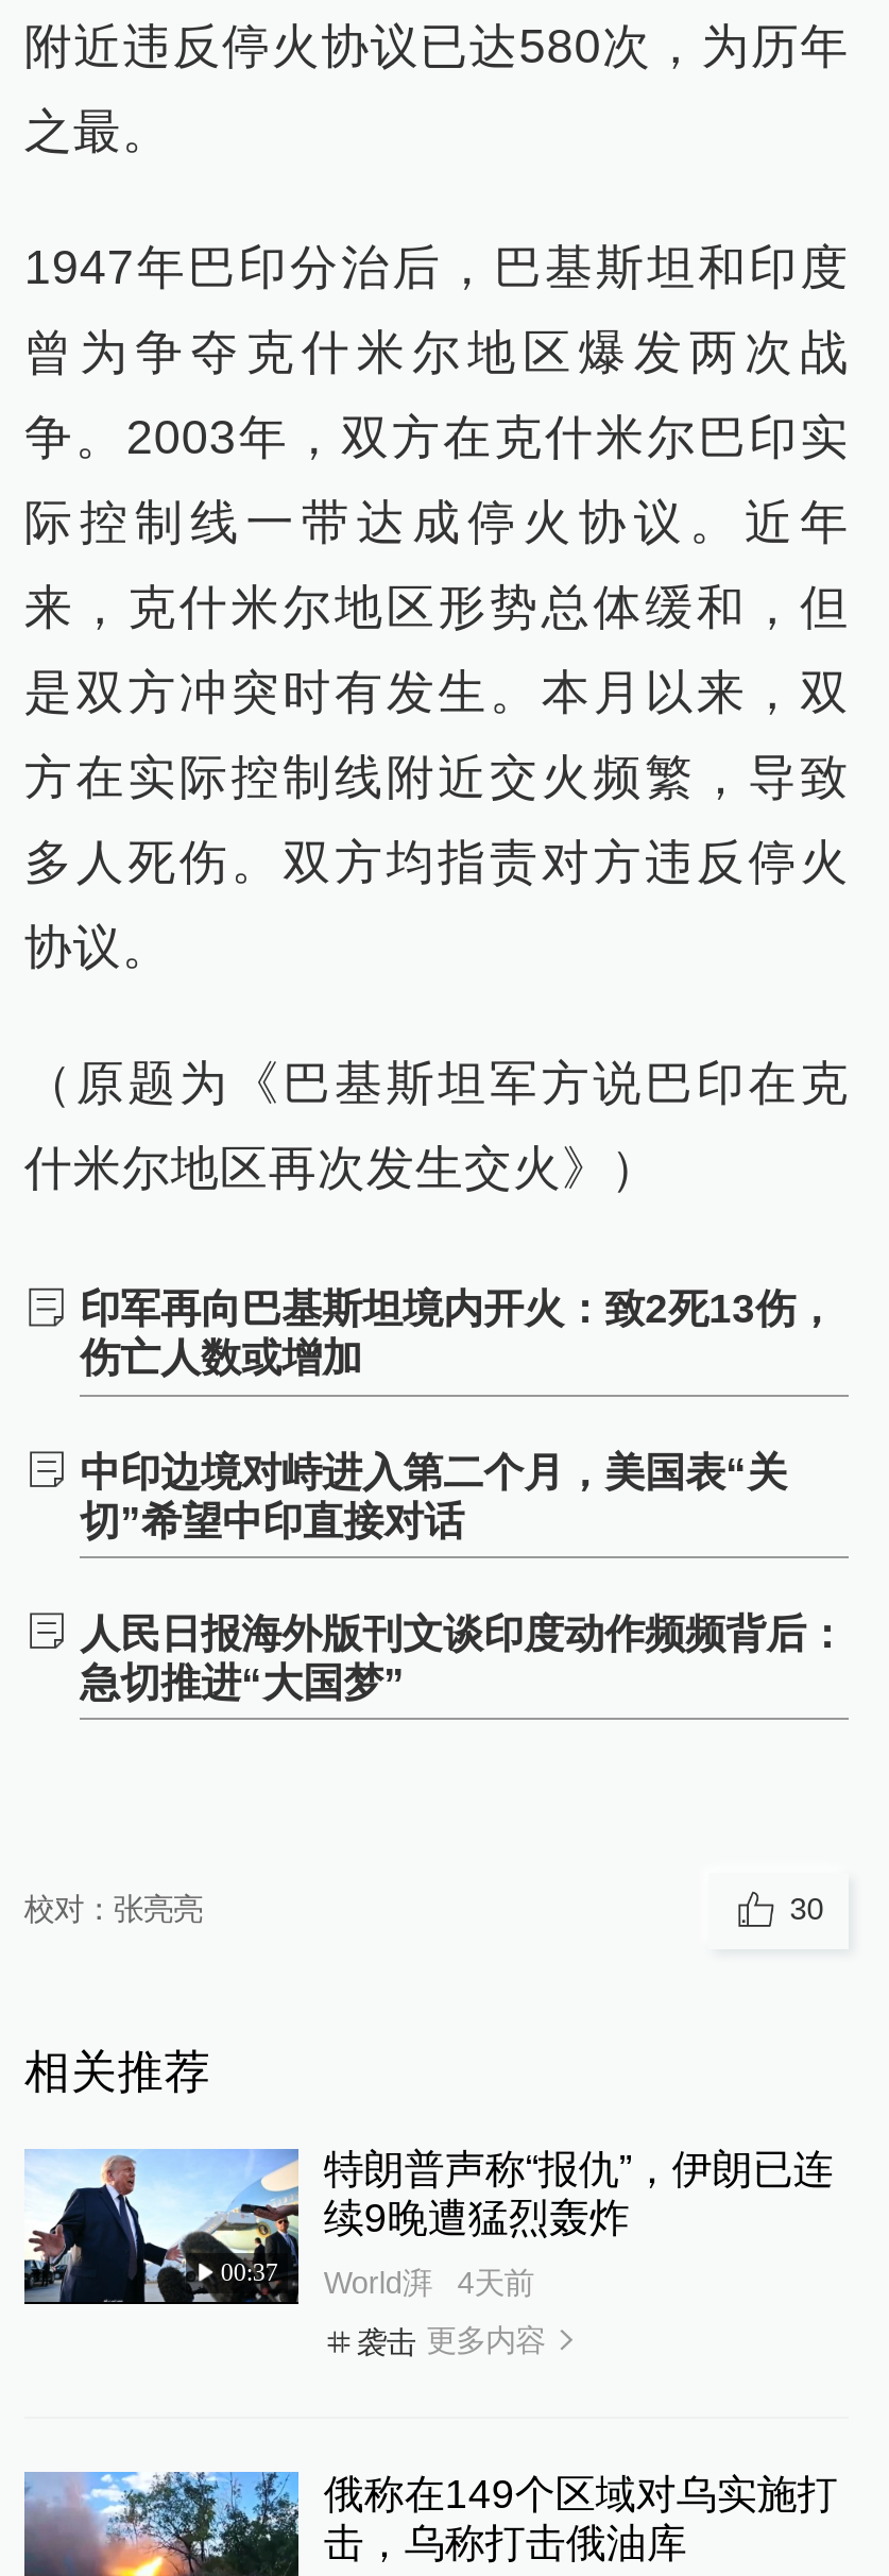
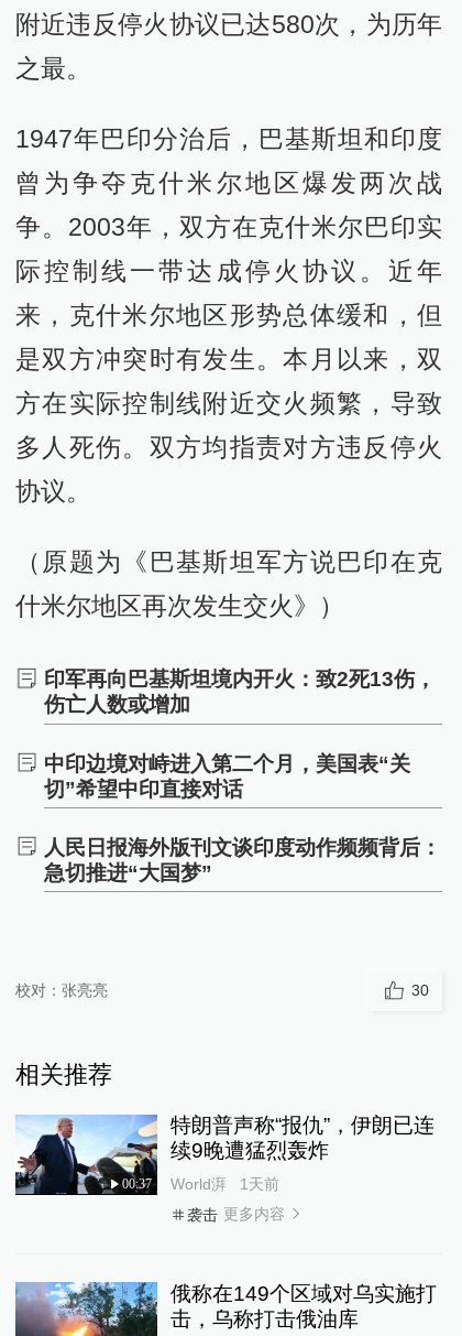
[220,2258,534,2299] 00:37 World湃 4天前 -> [122,1175,279,1193] 00:37 World湃 1天前

